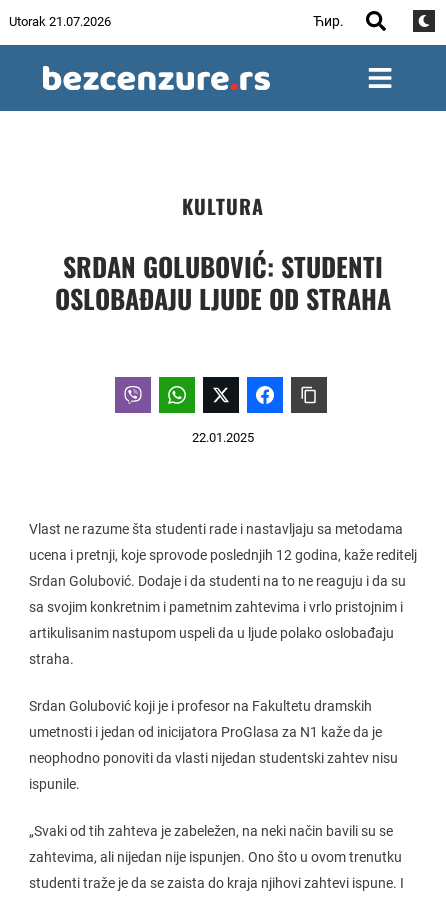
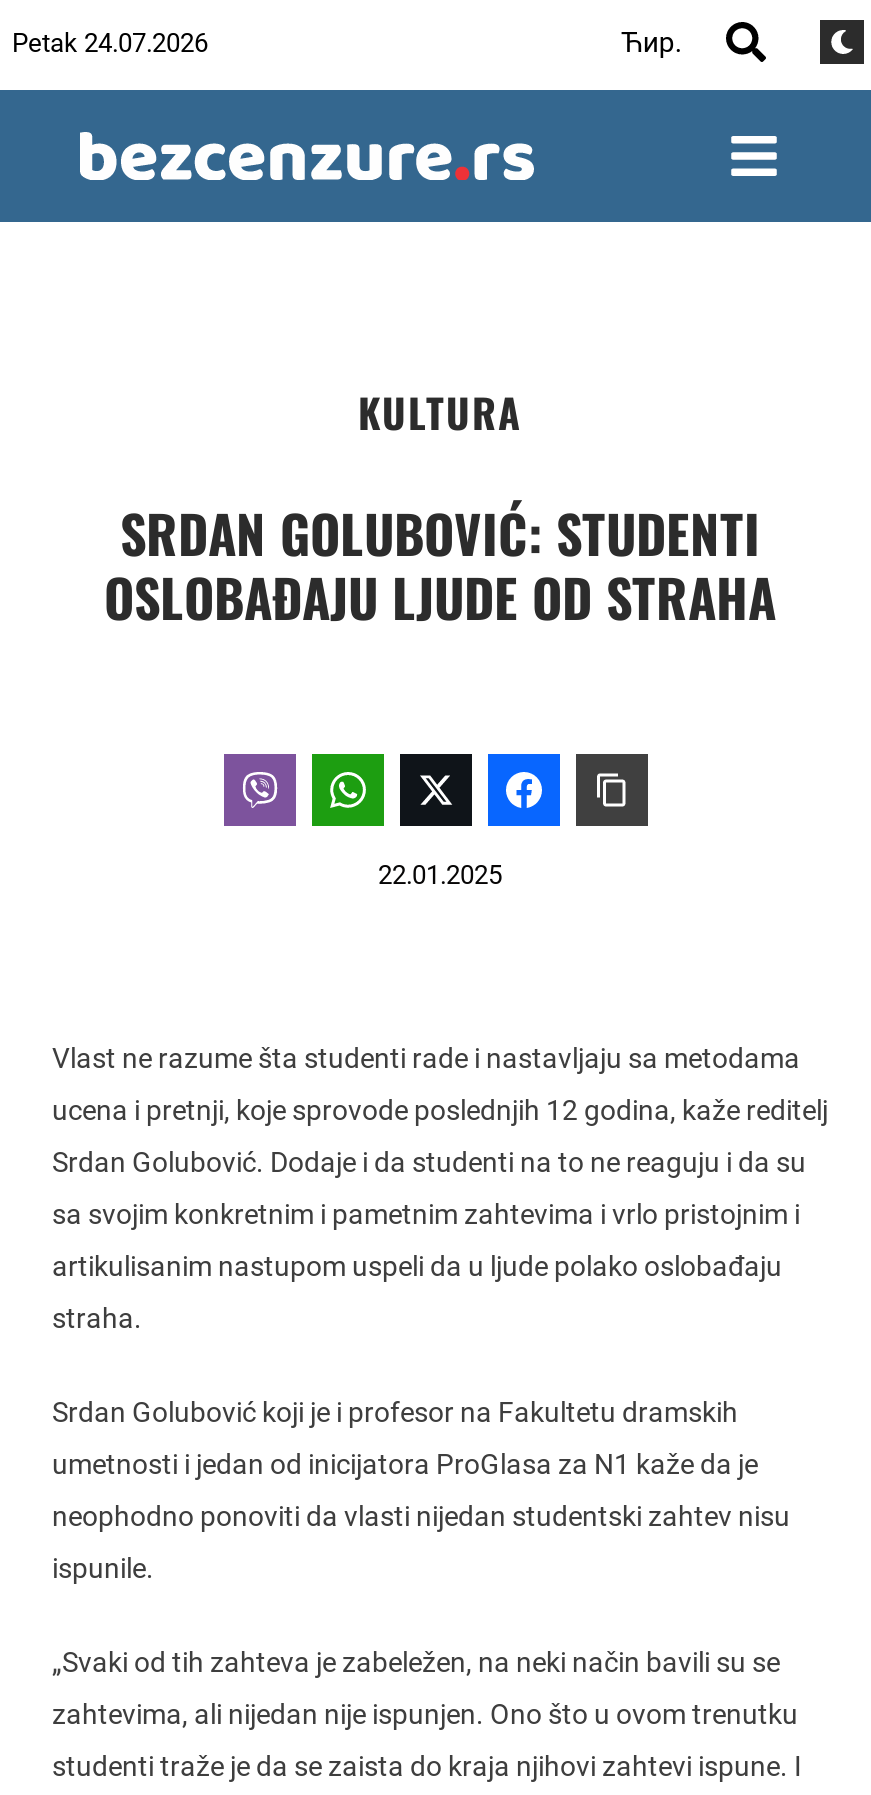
[9,13,111,28] Utorak 21.07.2026 -> [12,27,208,57] Petak 24.07.2026

